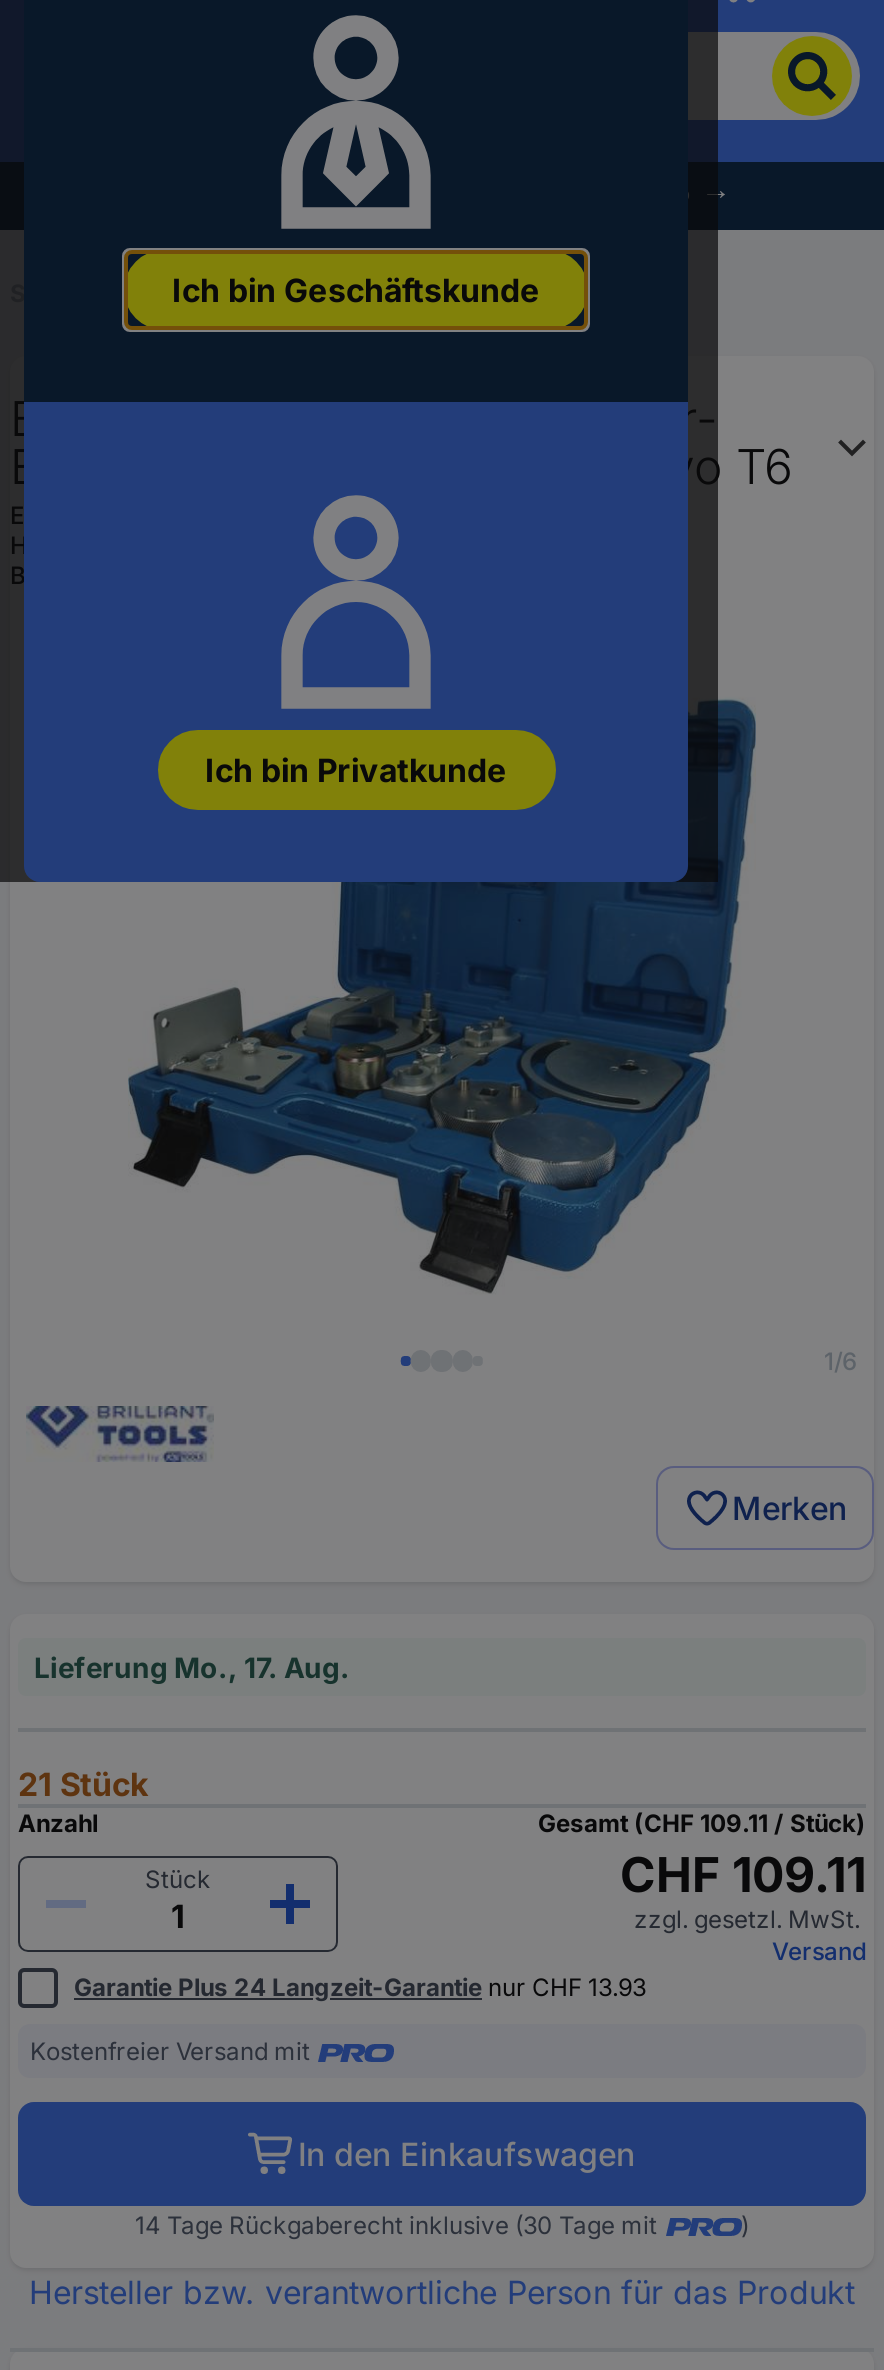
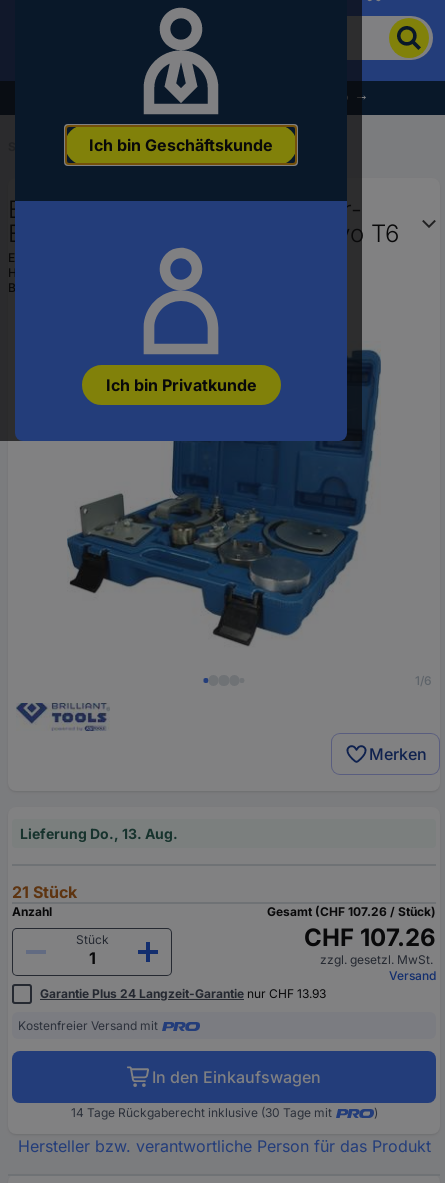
[34,1650,350,1684] Lieferung Mo., 17. Aug. -> [20,825,178,842] Lieferung Do., 13. Aug.
[538,1808,866,1838] Gesamt (CHF 109.11 / Stück) -> [267,904,436,919] Gesamt (CHF 107.26 / Stück)
[620,1846,866,1904] CHF 109.11 -> [304,923,436,952] CHF 107.26

